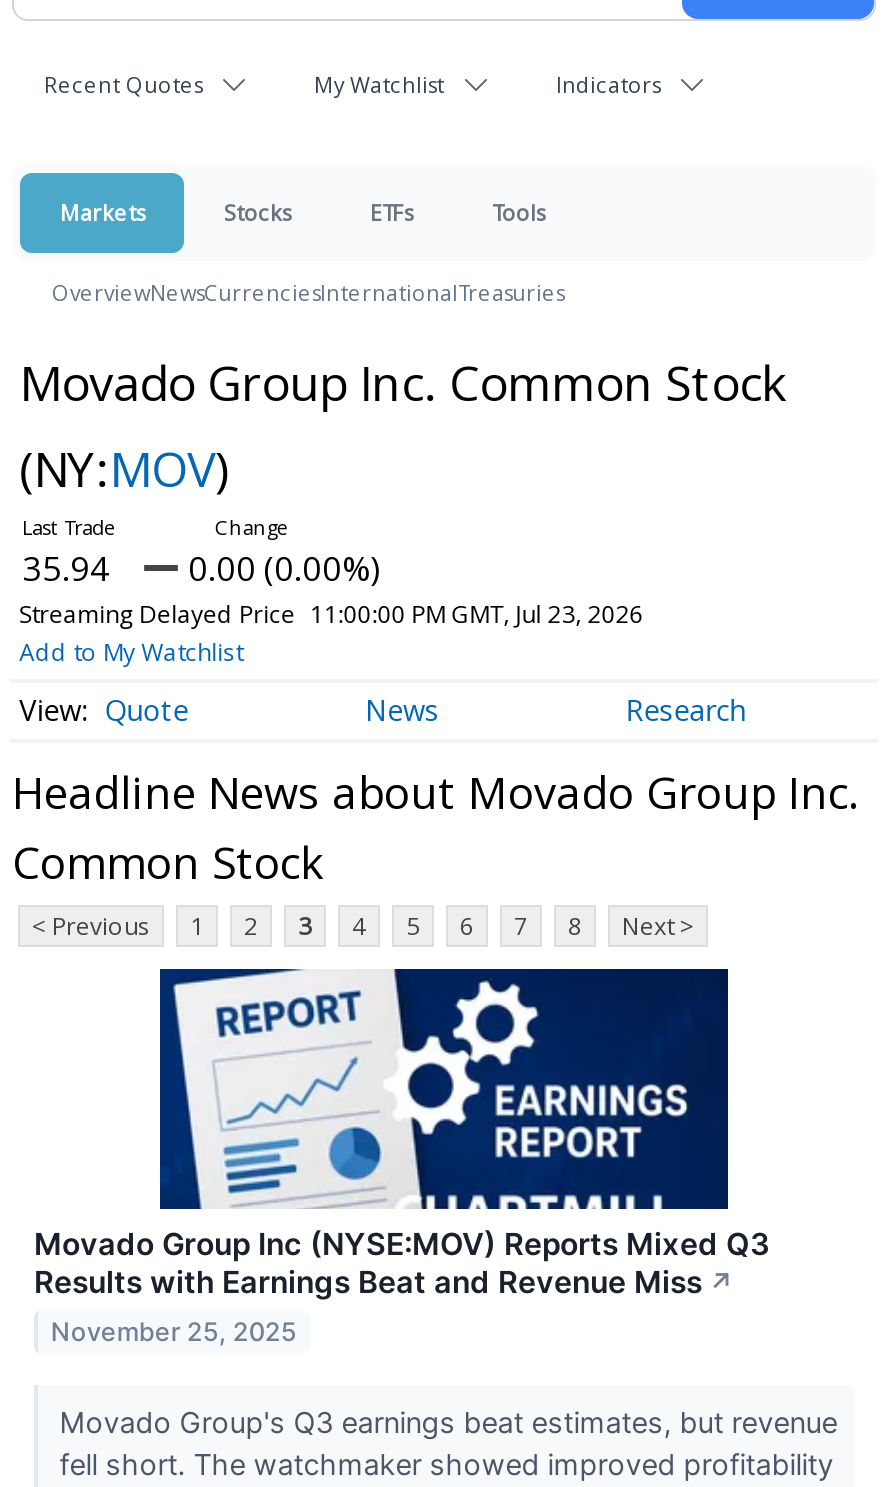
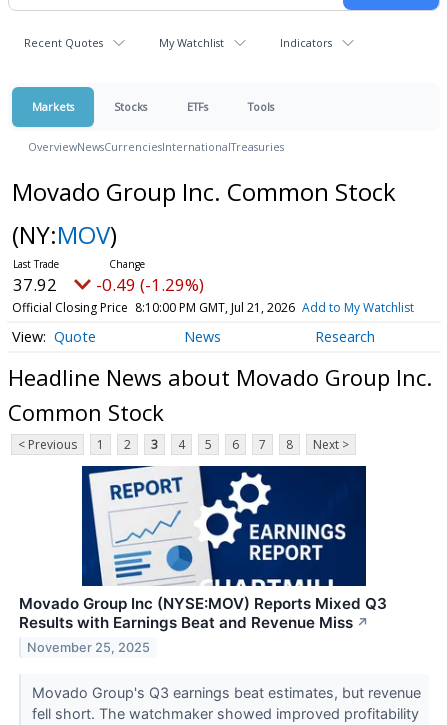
[19,545,644,669] 35.94 | 0.00 (0.00%) | Streaming Delayed Price 11:00:00 PM GMT, Jul 23, 2026 | Add to My Watchlist -> [12,273,414,316] 37.92 | -0.49 (-1.29%) | Official Closing Price 8:10:00 PM GMT, Jul 21, 2026 Add to My Watchlist

